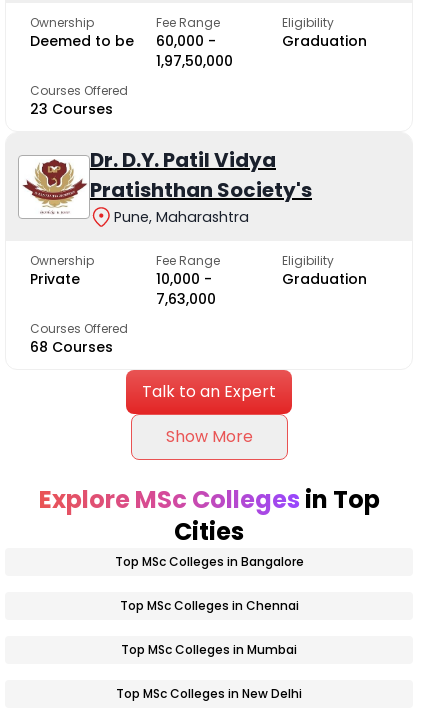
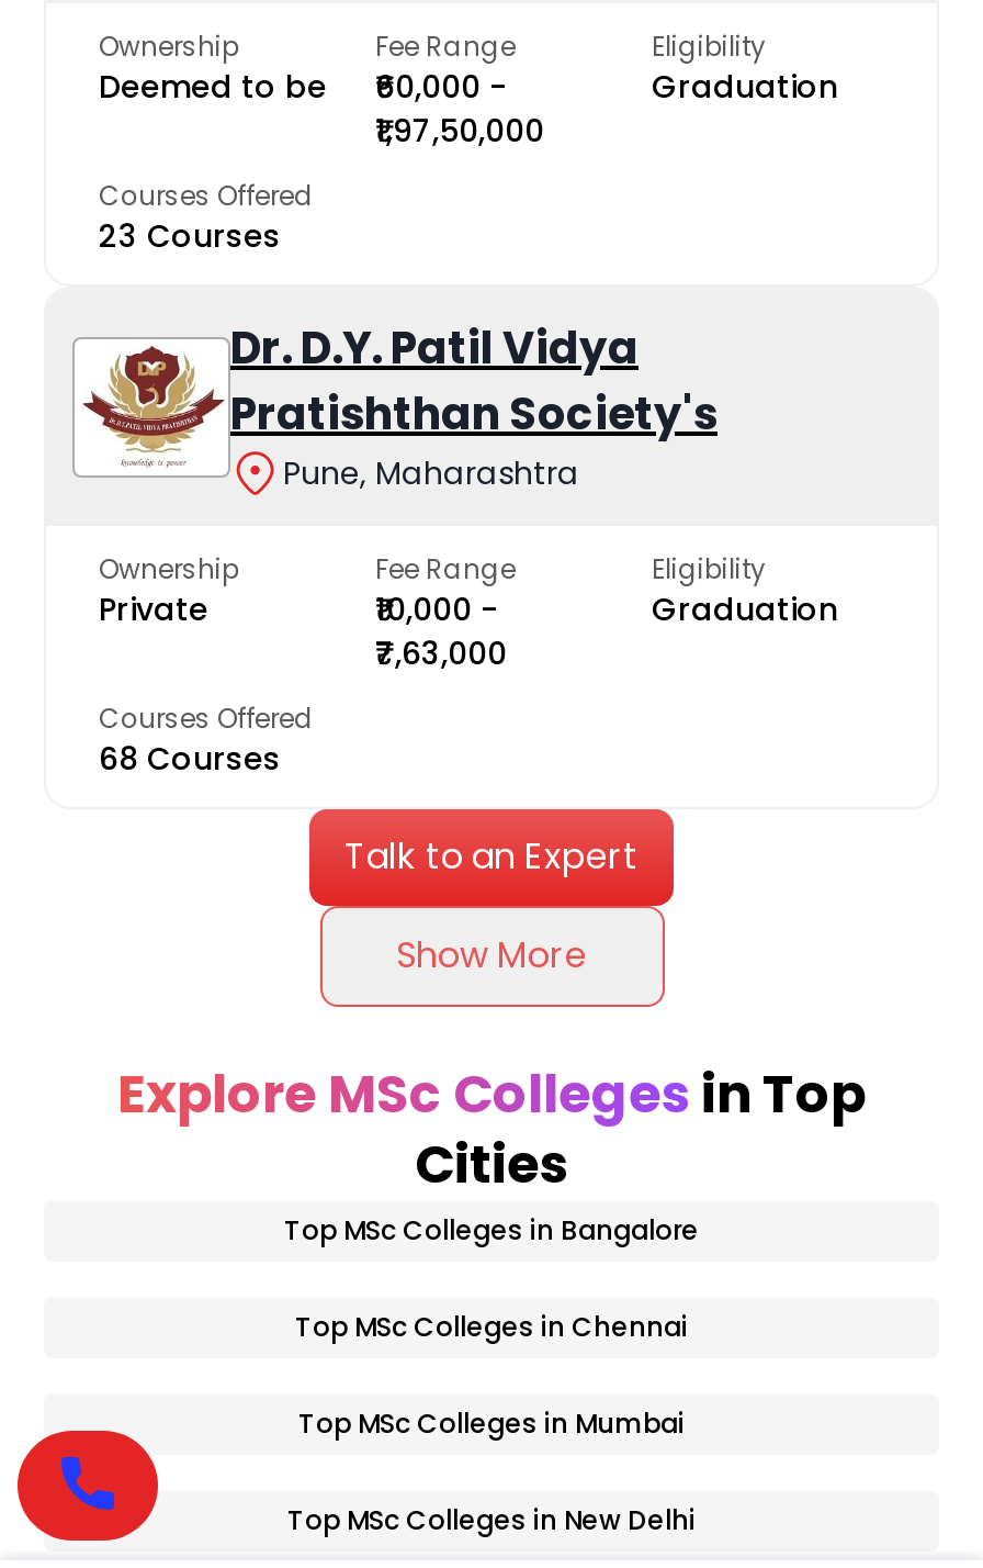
none -> [15,1429,160,1543] [image]

